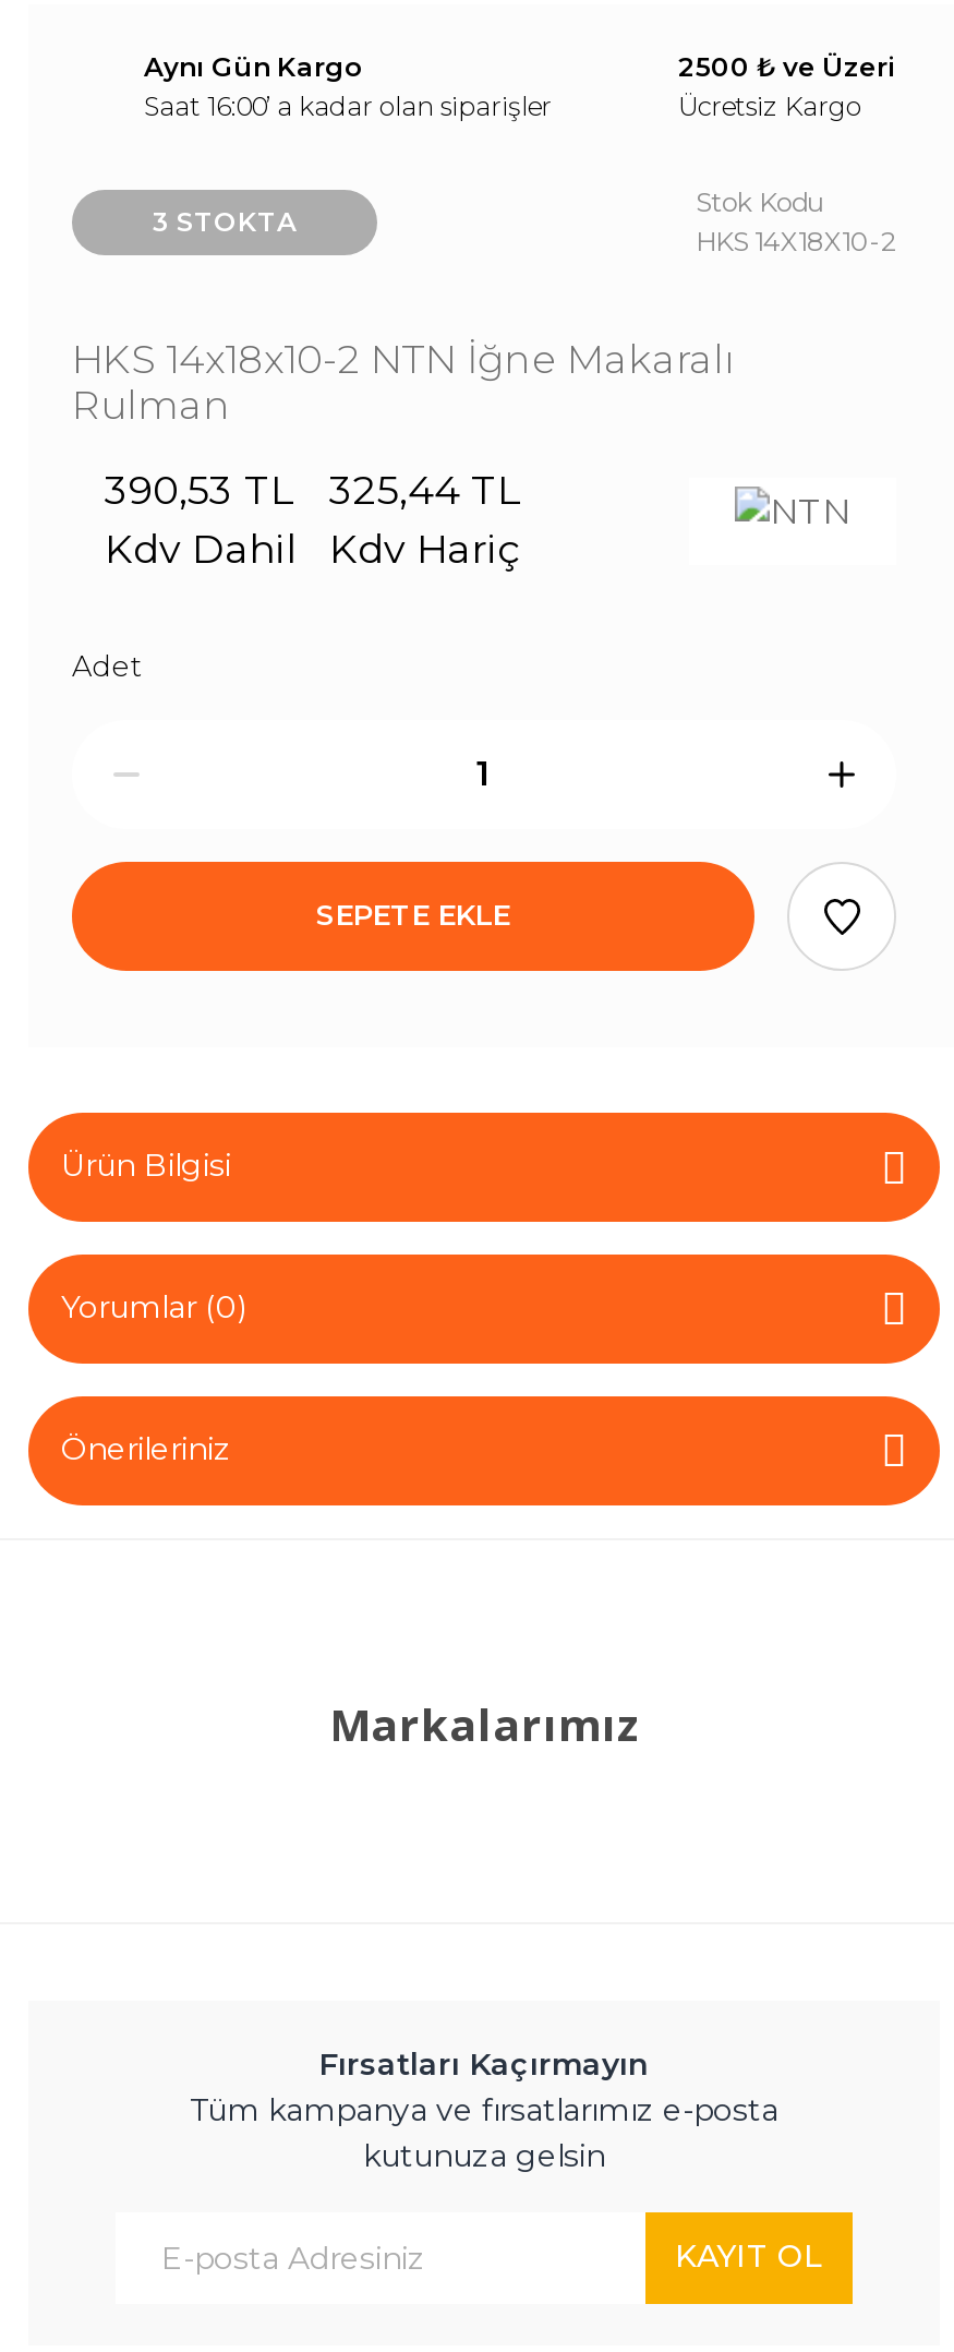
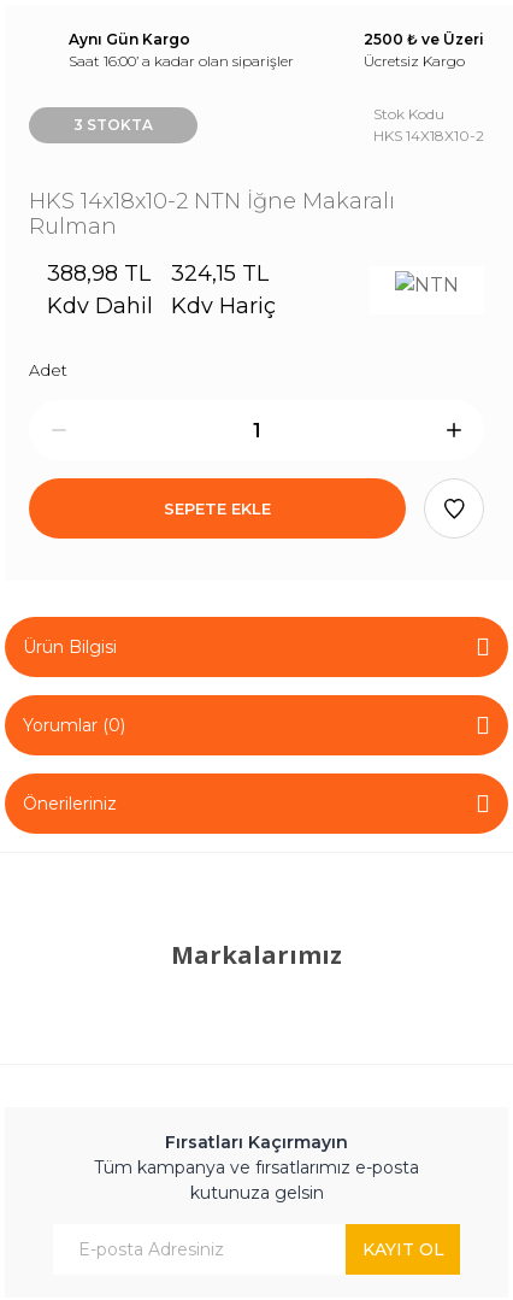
[105,467,292,515] 390,53 TL -> [47,260,151,287] 388,98 TL
[329,467,519,515] 325,44 TL -> [171,260,269,287] 324,15 TL

